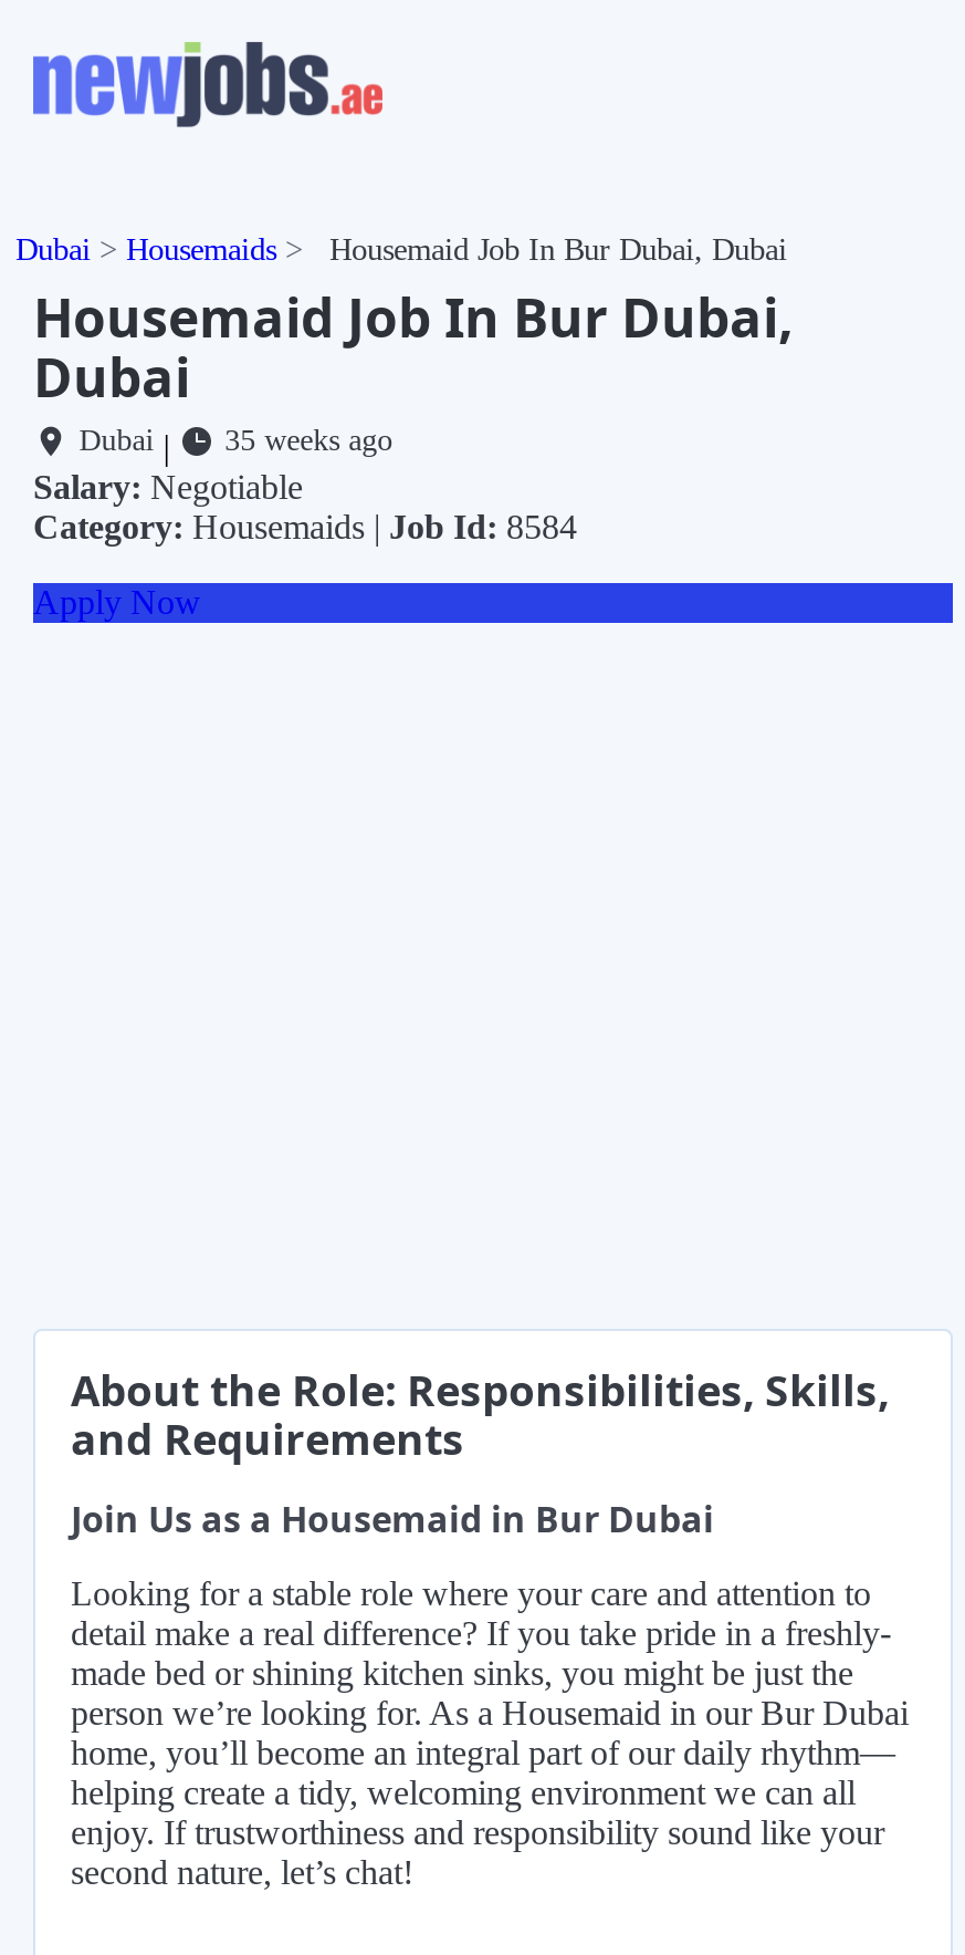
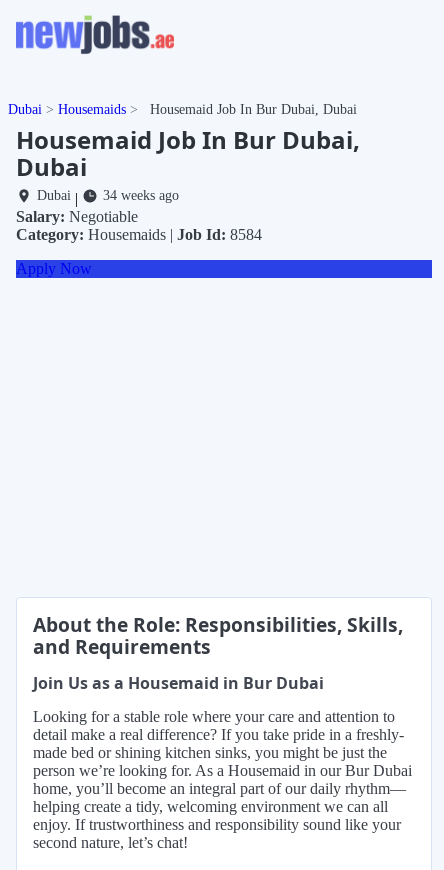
[225,424,393,457] 35 weeks ago -> [103,188,179,203] 34 weeks ago

